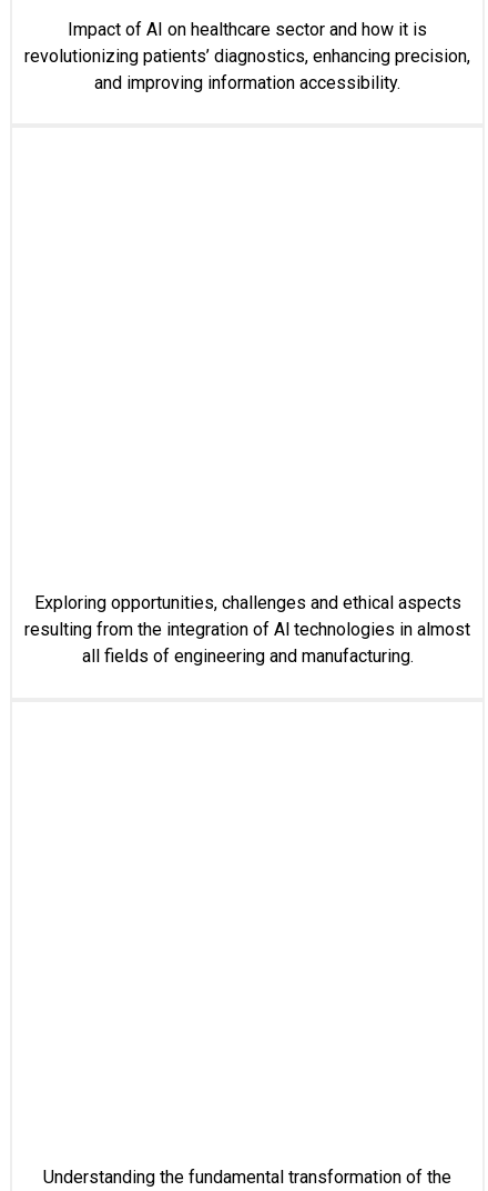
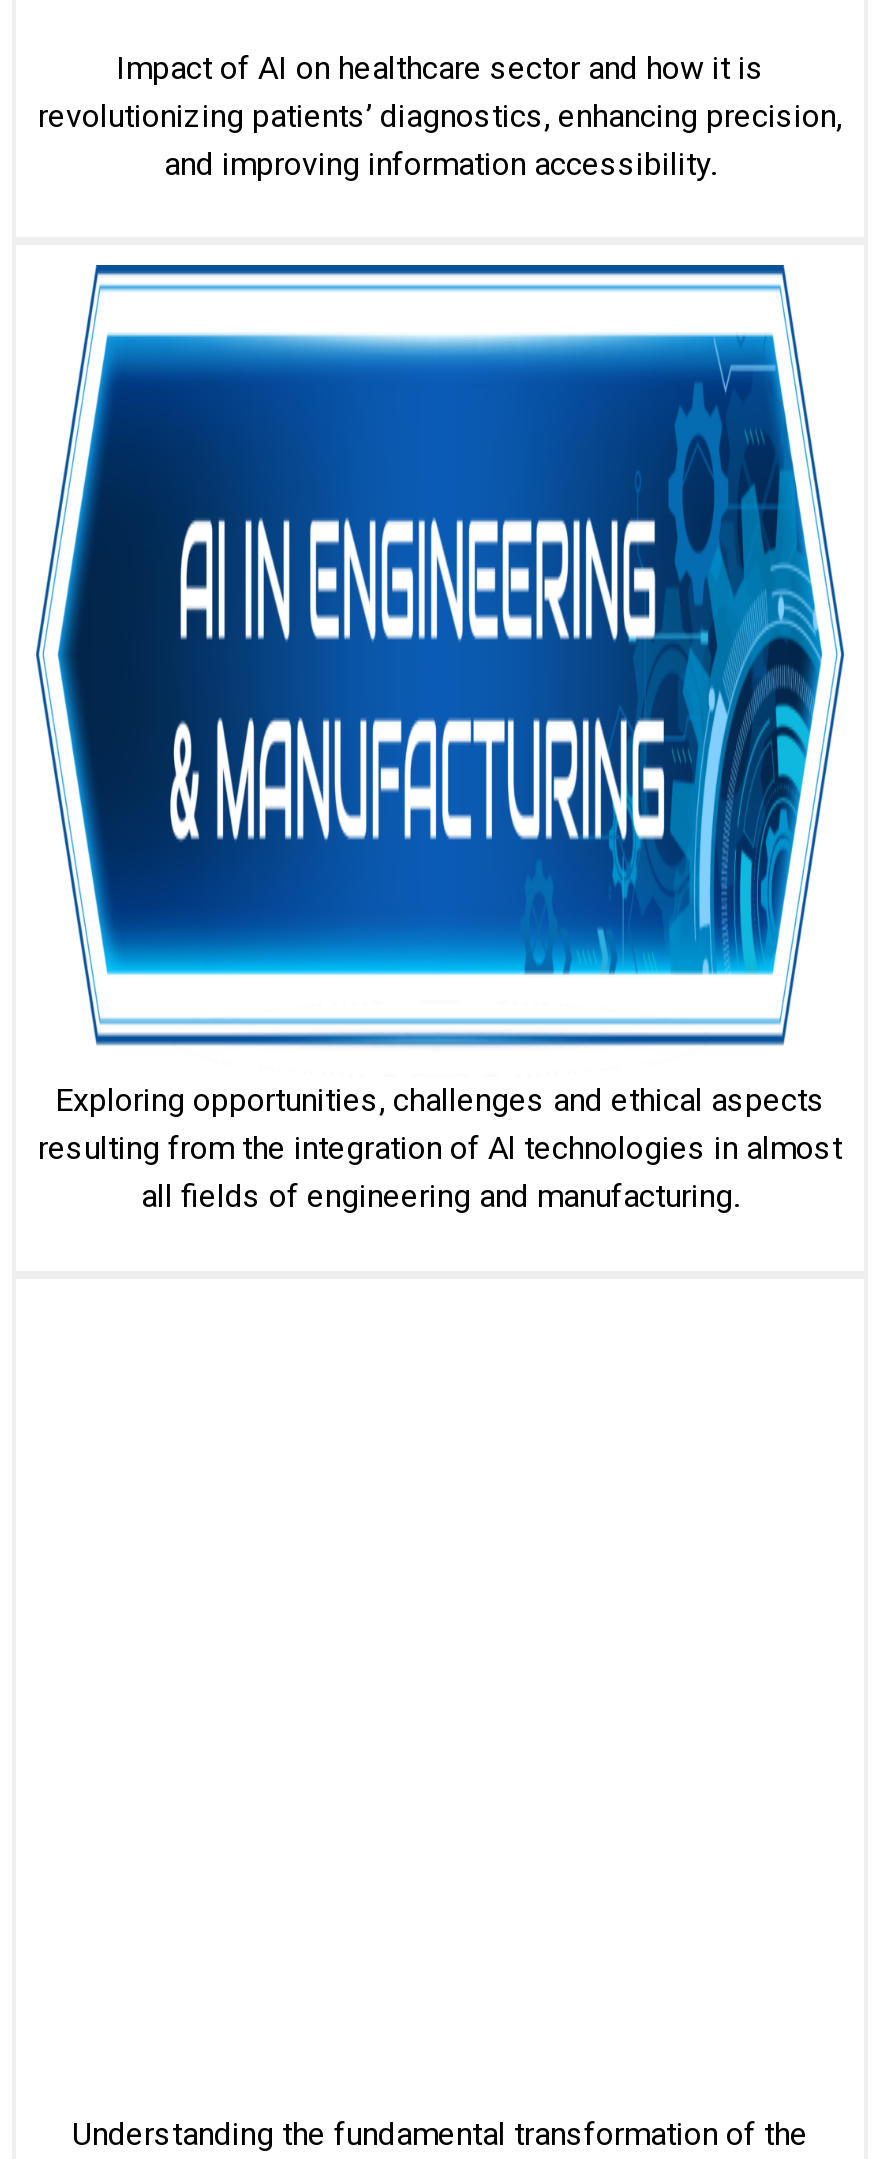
none -> [34,263,846,1047] [image]

